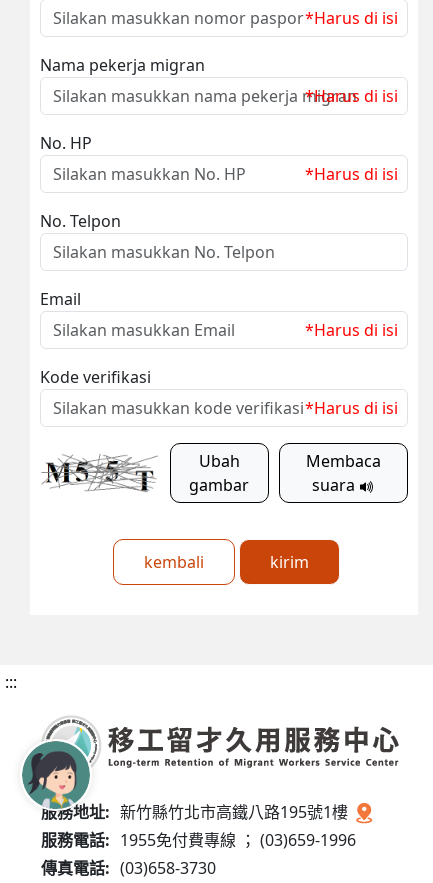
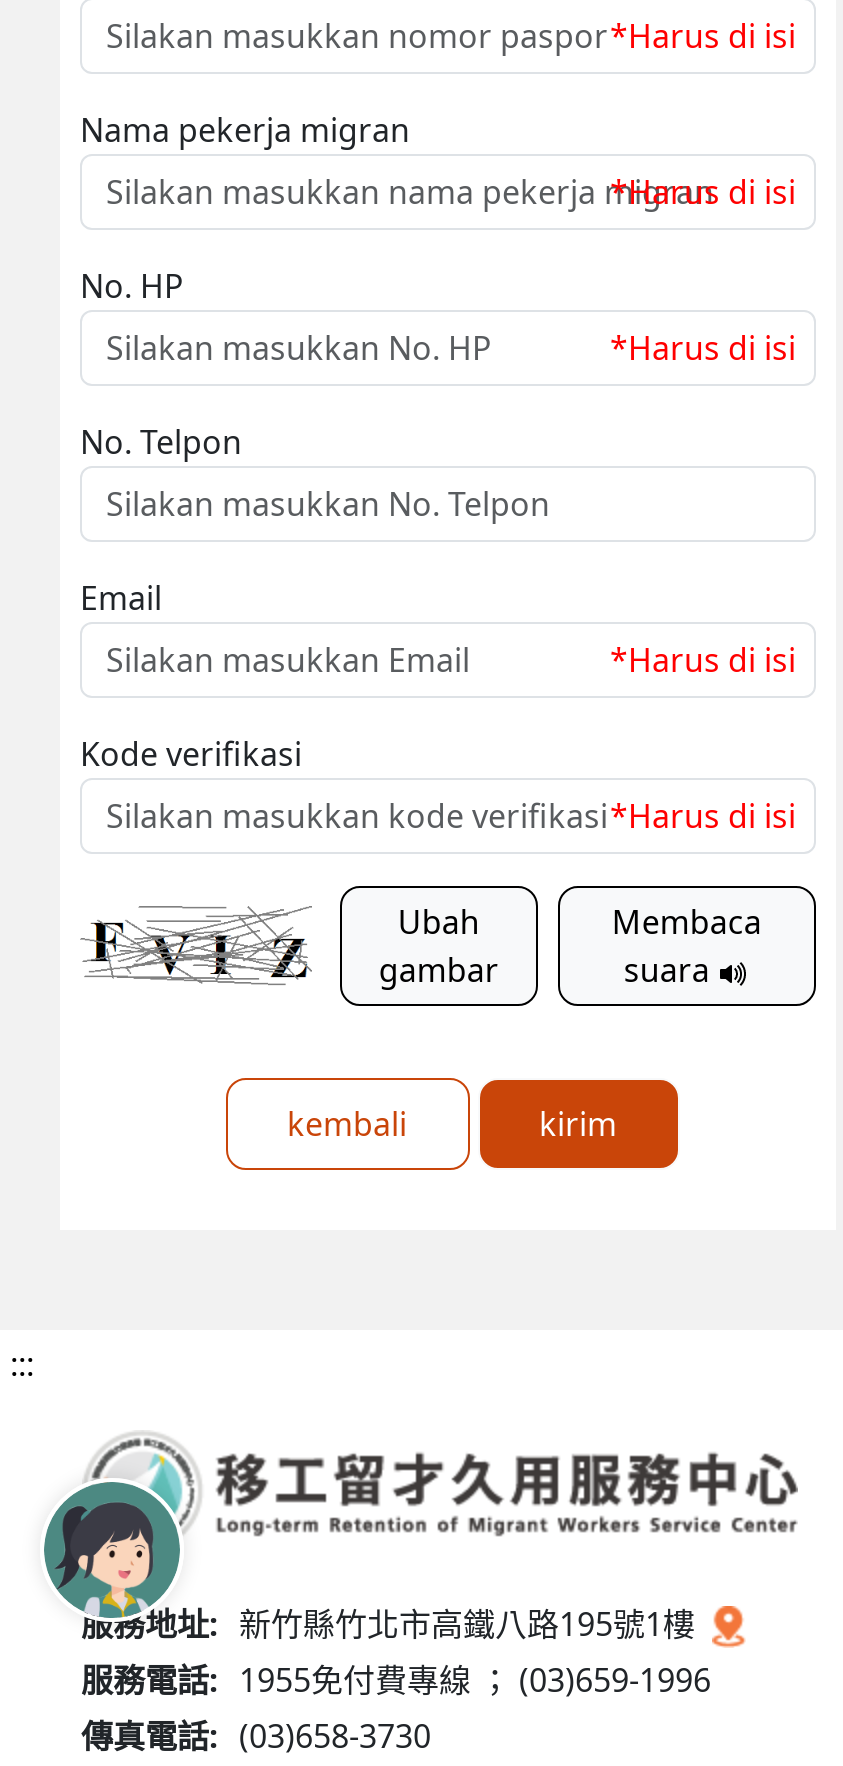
[42,453,157,493] [image] -> [82,904,312,986] [image]

